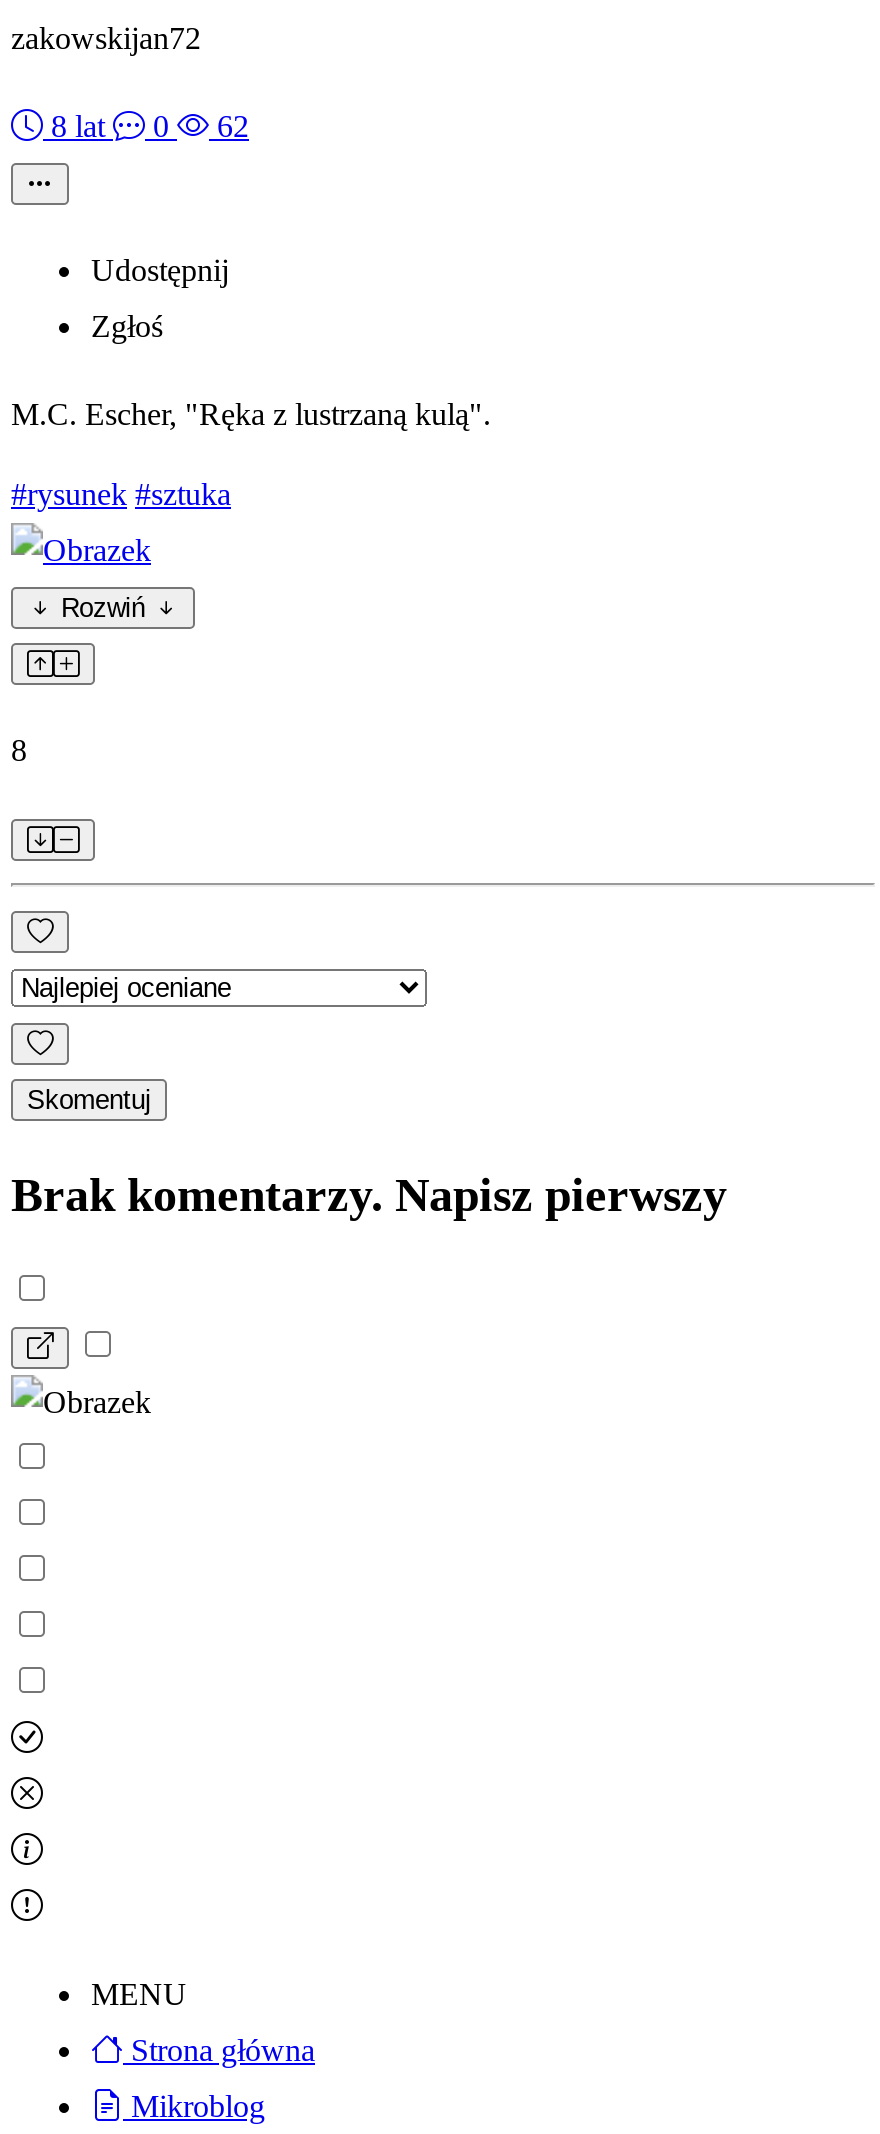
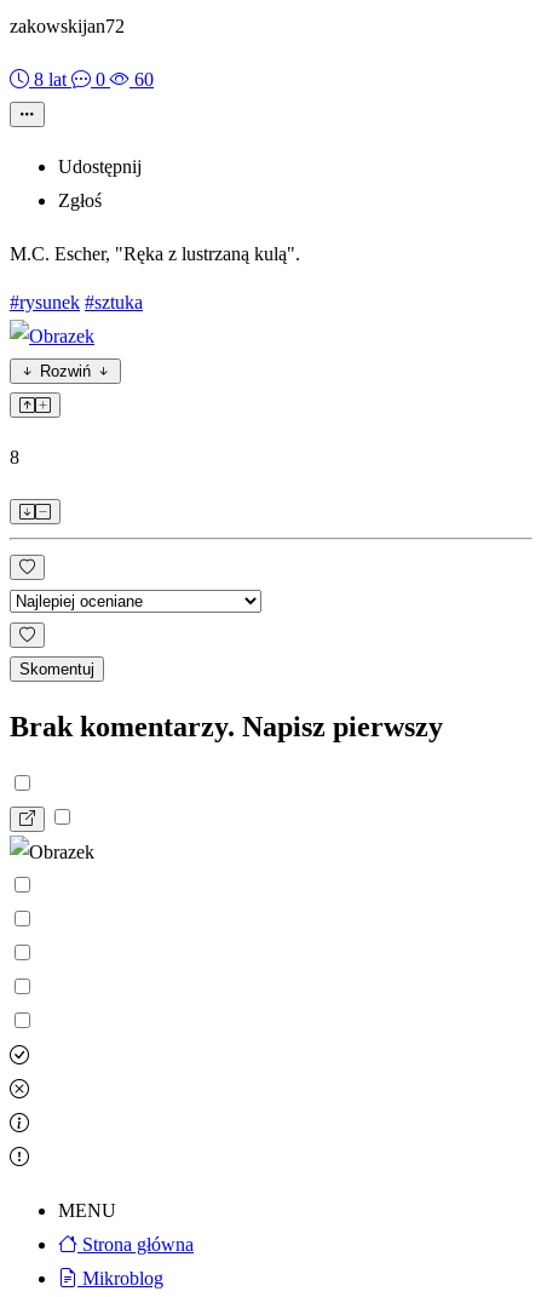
[43,109,249,143] 8 lat 0 62 -> [29,69,154,90] 8 lat 0 60

